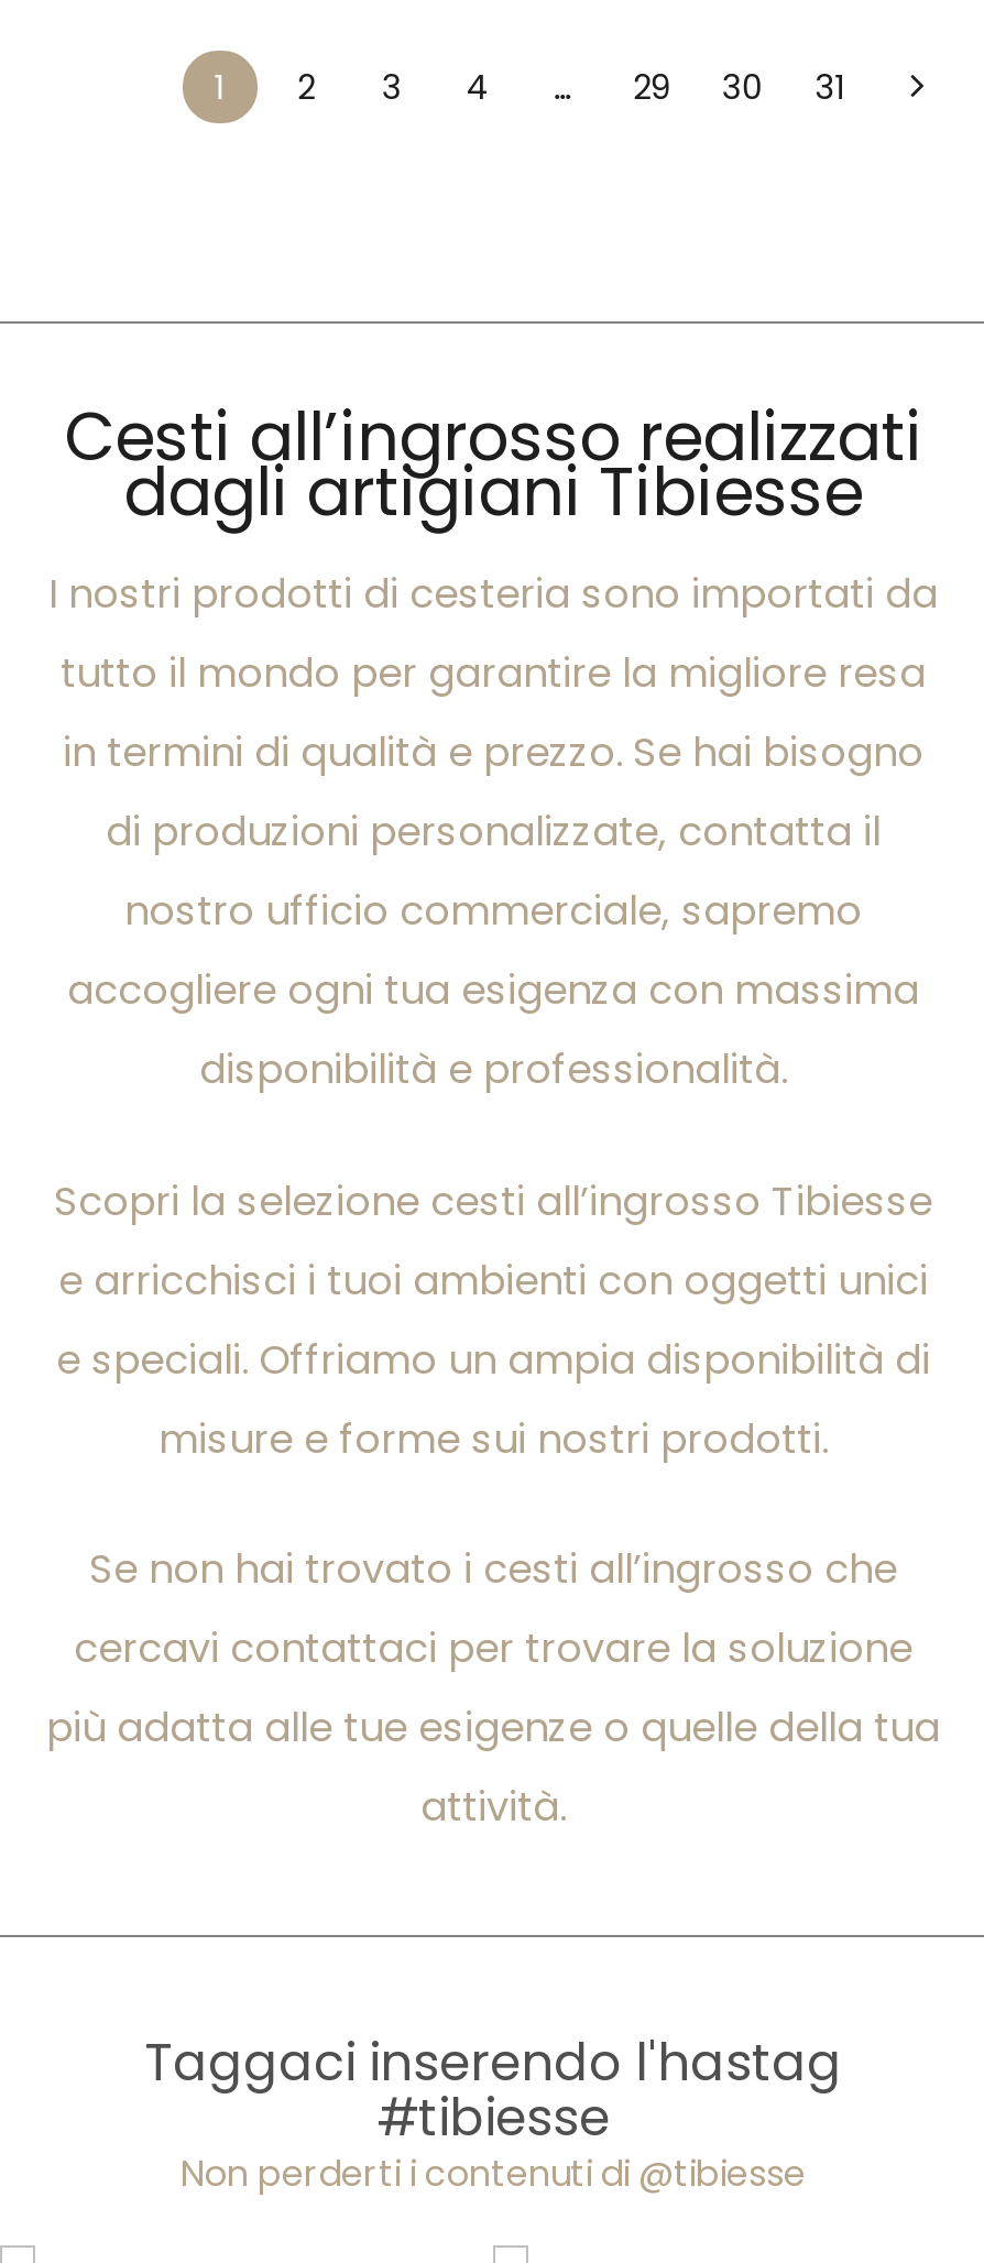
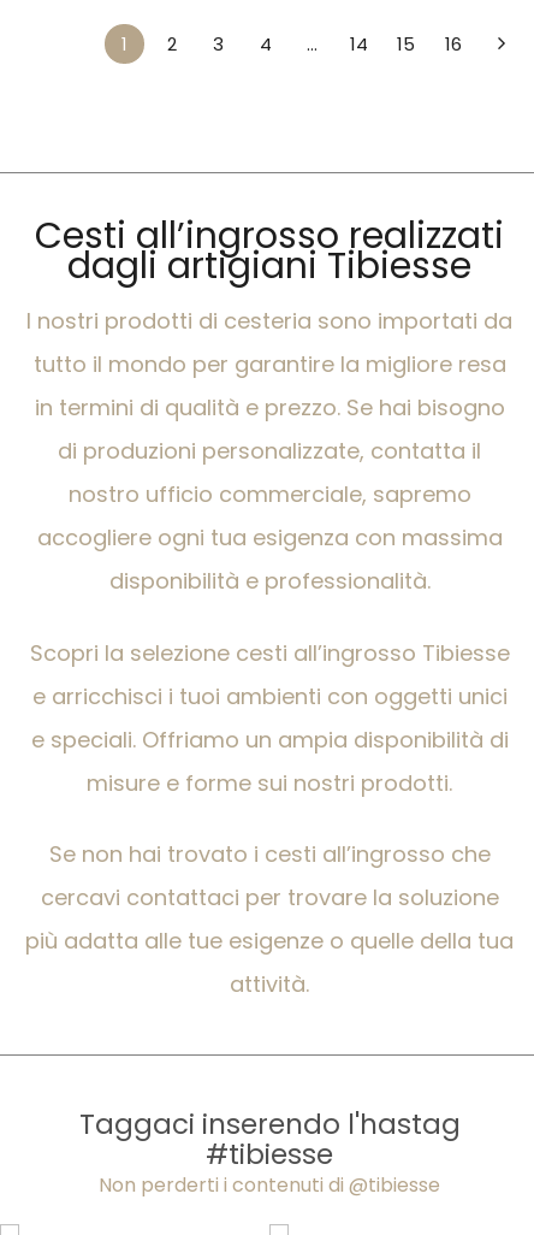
[633,63,670,109] 29 -> [350,31,369,56] 14
[722,63,761,109] 30 -> [397,31,416,56] 15
[815,63,846,109] 31 -> [445,31,462,56] 16

